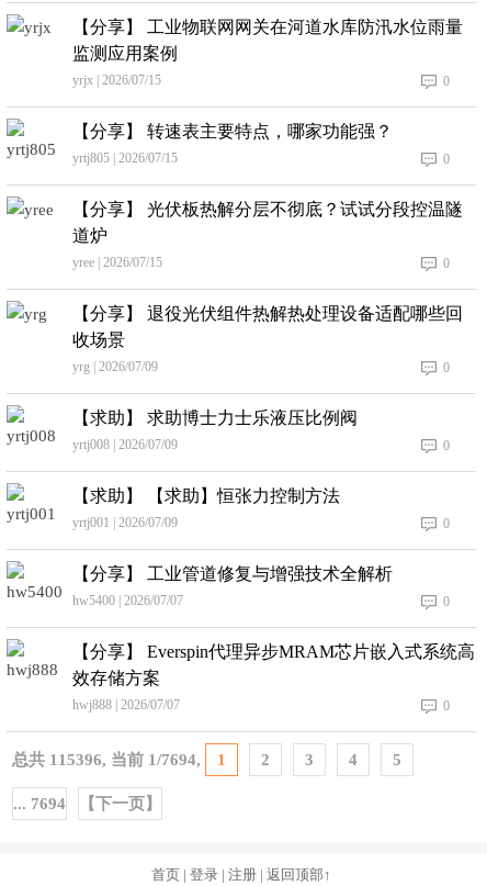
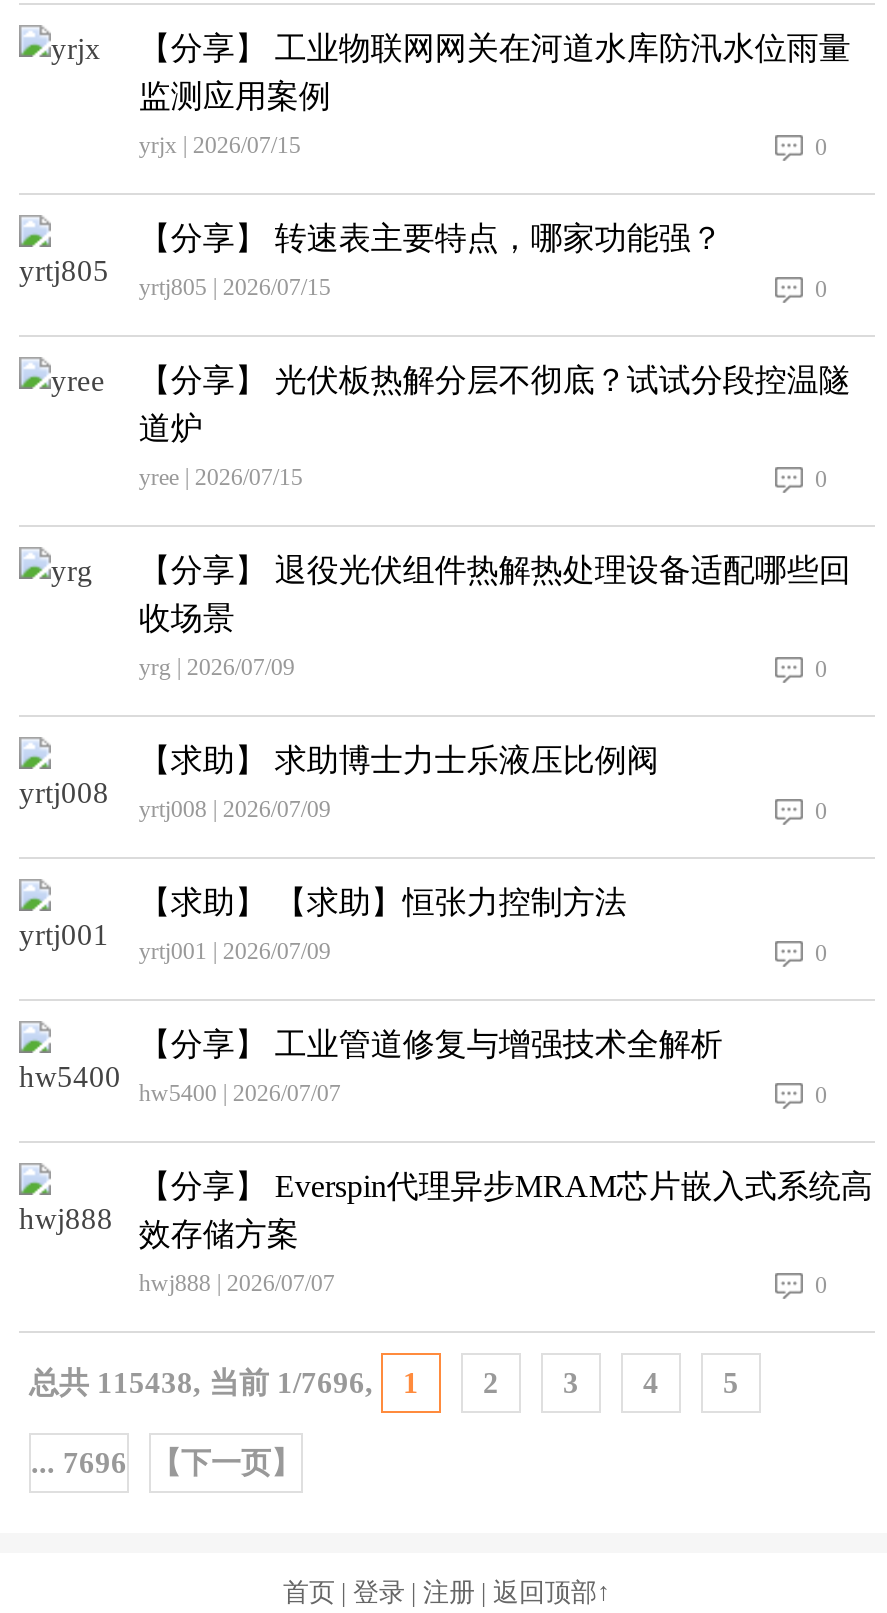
[12,751,401,769] 总共115396, 当前1/7694, 1 2 3 4 5 -> [29,1367,739,1399] 总共115438, 当前1/7696, 1 2 3 4 5
[13,795,161,812] ... 7694 【下一页】 -> [31,1447,301,1479] ... 7696 【下一页】

